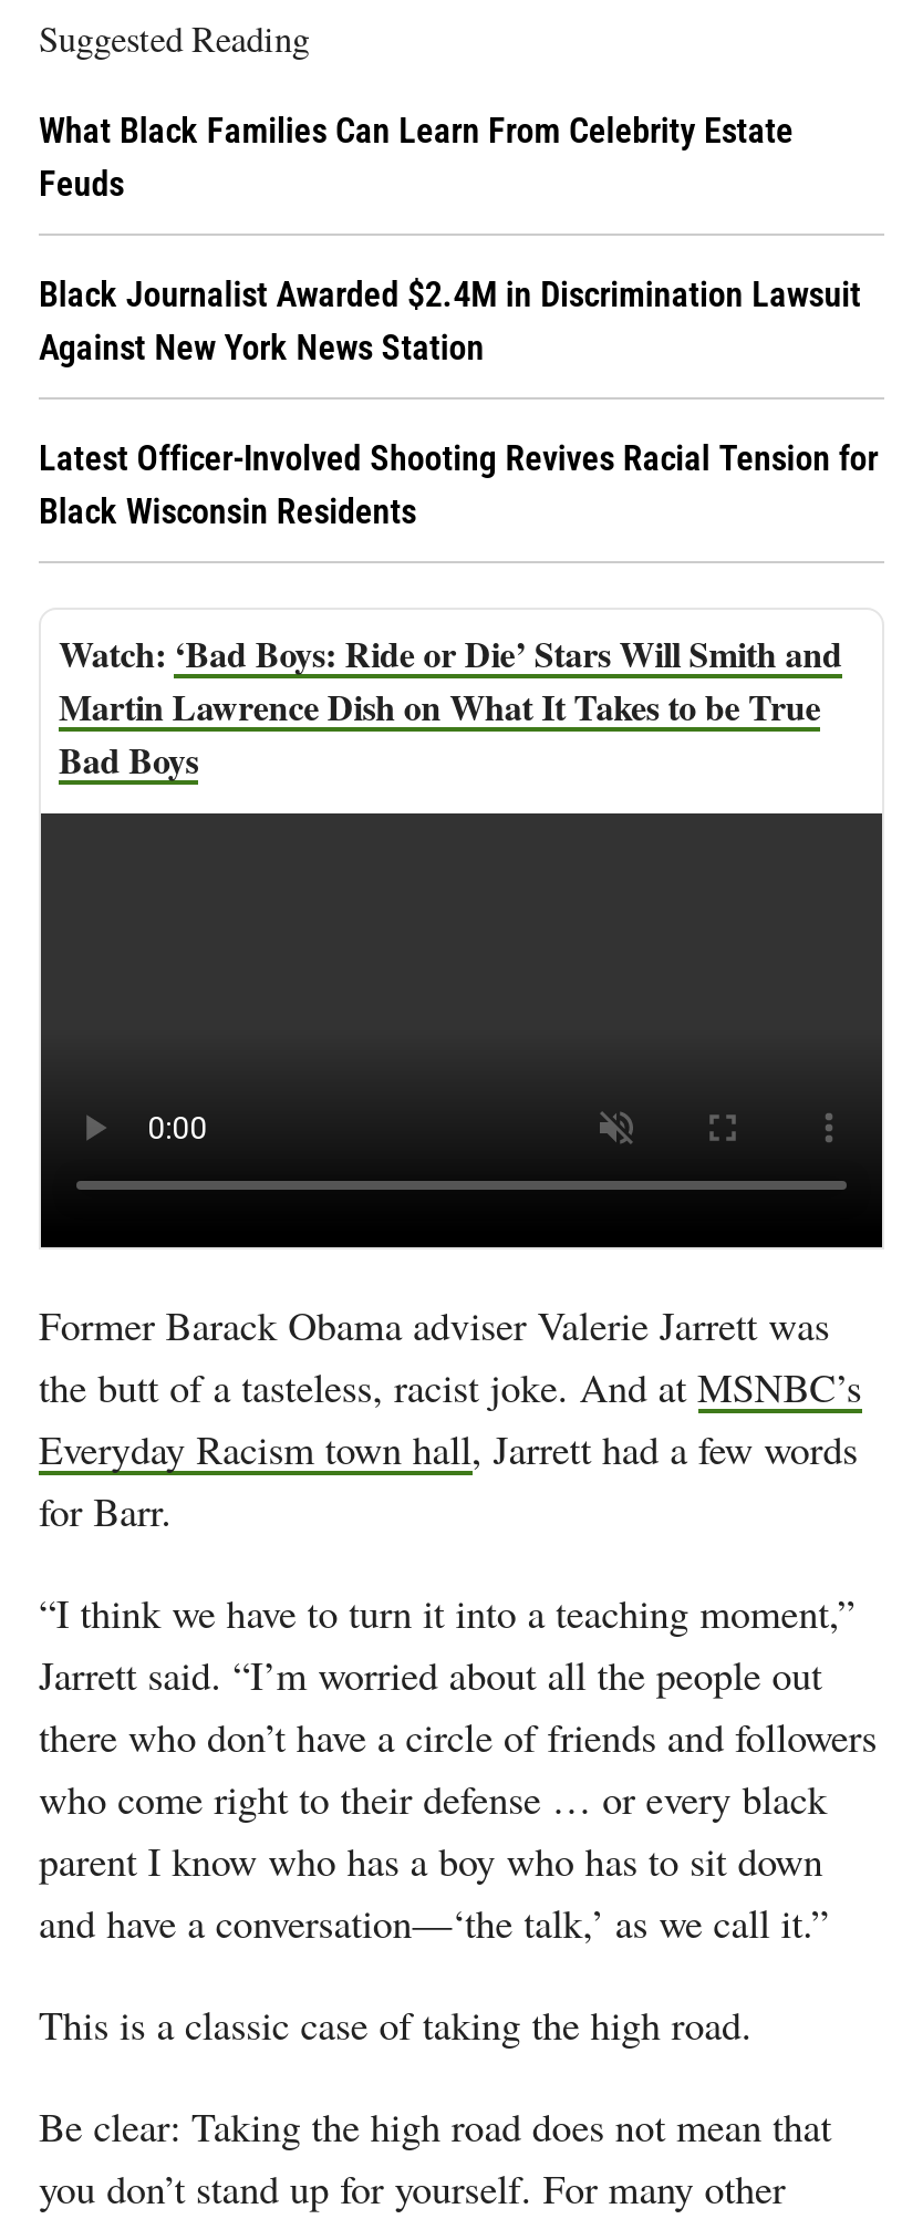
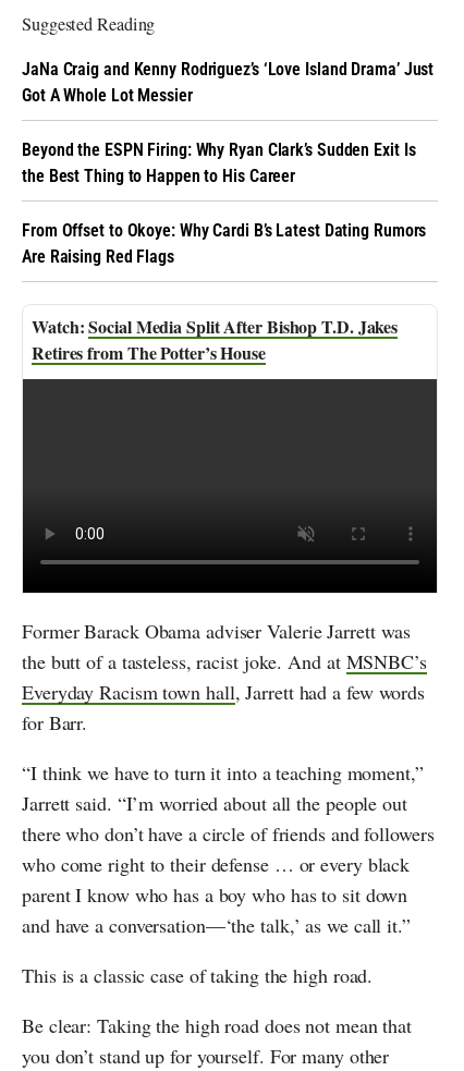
[39,110,793,205] What Black Families Can Learn From Celebrity Estate | Feuds -> [22,59,434,106] JaNa Craig and Kenny Rodriguez’s ‘Love Island Drama’ Just | Got A Whole Lot Messier
[39,274,861,369] Black Journalist Awarded $2.4M in Discrimination Lawsuit | Against New York News Station -> [22,140,416,187] Beyond the ESPN Firing: Why Ryan Clark’s Sudden Exit Is | the Best Thing to Happen to His Career
[39,438,878,533] Latest Officer-Involved Shooting Revives Racial Tension for | Black Wisconsin Residents -> [22,220,426,267] From Offset to Okoye: Why Cardi B’s Latest Dating Rumors | Are Raising Red Flags
[59,628,842,785] ‘Bad Boys: Ride or Die’ Stars Will Smith and | Martin Lawrence Dish on What It Takes to be True | Bad Boys -> [32,314,398,365] Social Media Split After Bishop T.D. Jakes | Retires from The Potter’s House

